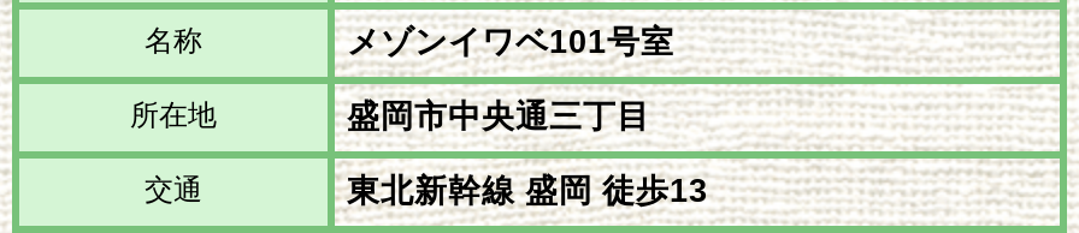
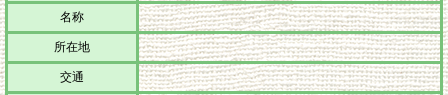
[347,24,674,60] メゾンイワベ101号室 -> none
[347,98,650,135] 盛岡市中央通三丁目 -> none
[347,173,708,209] 東北新幹線 盛岡 徒歩13 -> none

